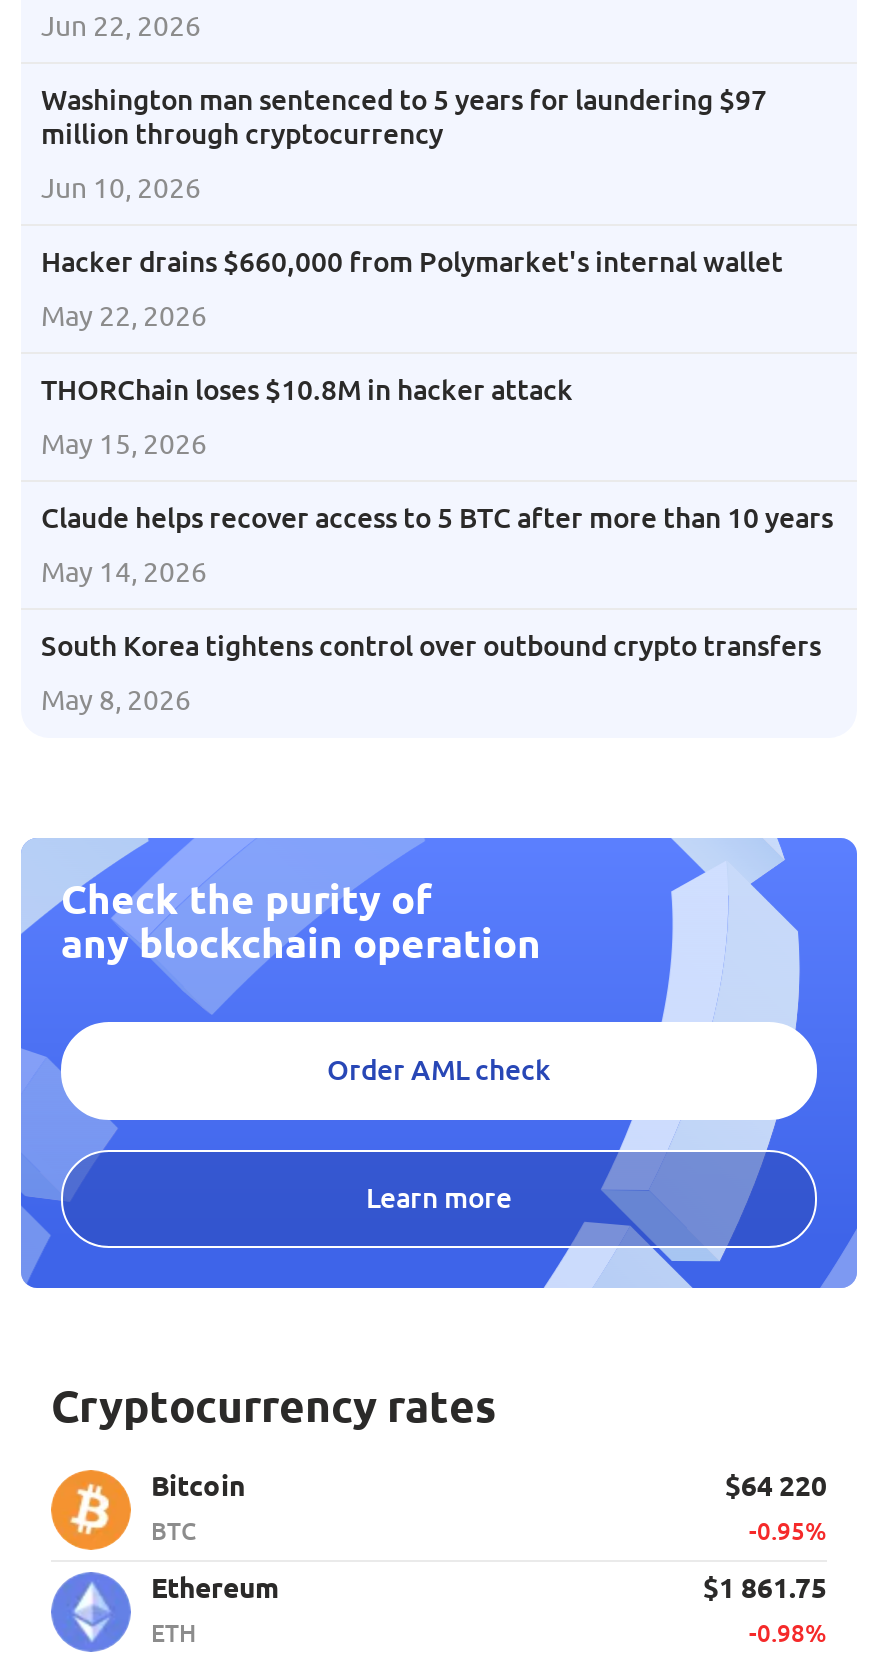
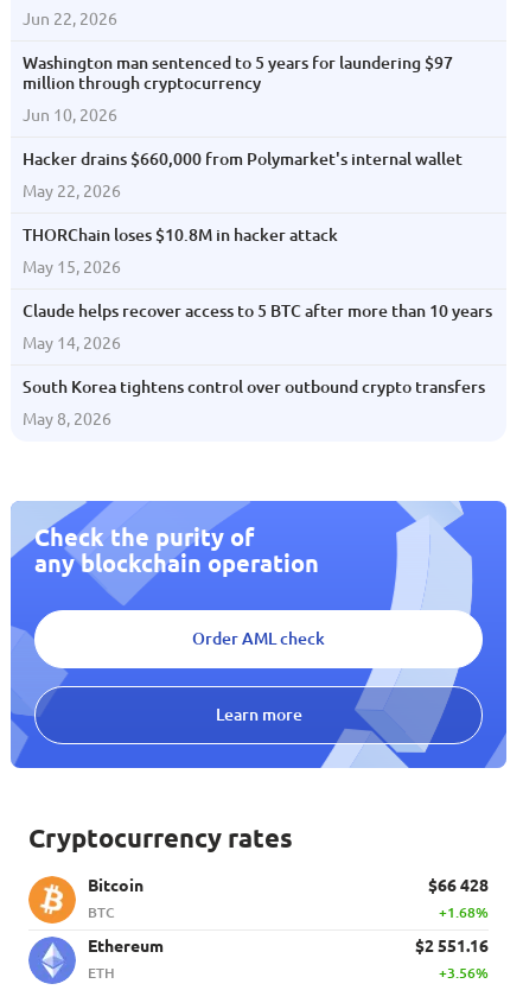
[725,1470,827,1502] $64 220 -> [428,876,489,895] $66 428
[749,1519,827,1545] -0.95% -> [439,905,489,920] +1.68%
[703,1572,827,1604] $1 861.75 -> [415,936,489,955] $2 551.16
[749,1621,827,1647] -0.98% -> [439,966,489,981] +3.56%

